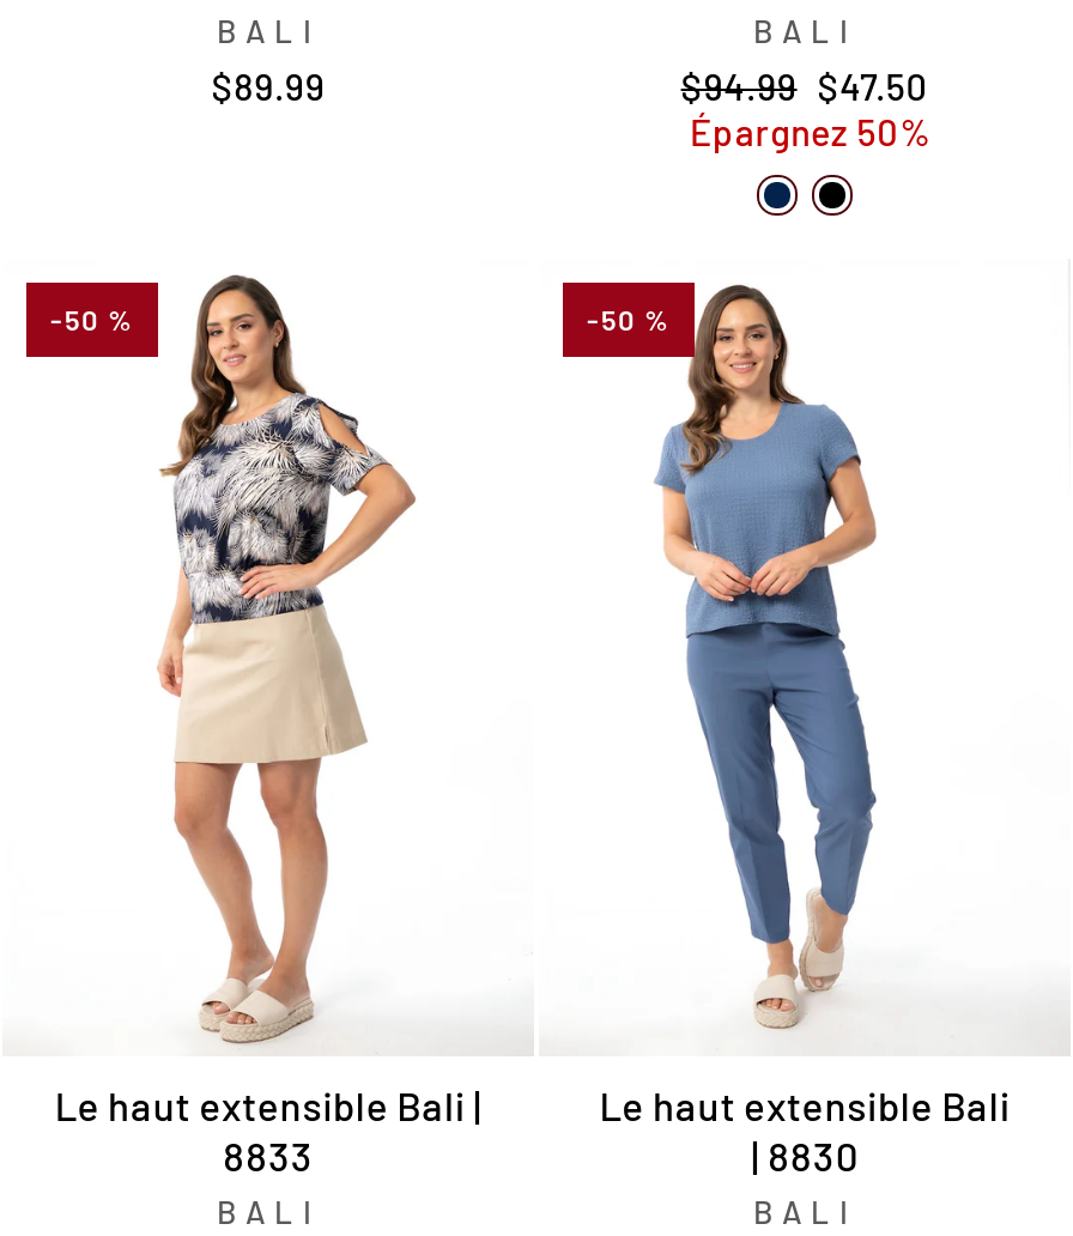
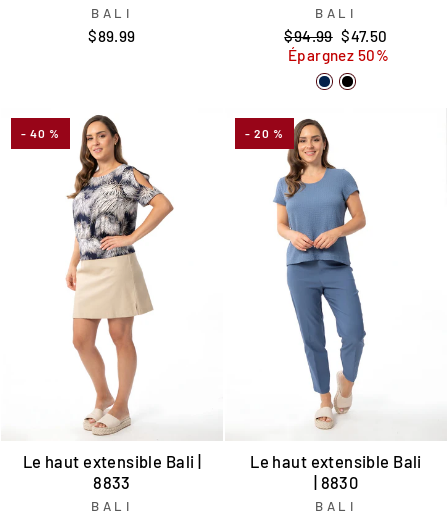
[50,301,134,335] -50 % -> [21,126,60,140] - 40 %
[587,301,671,335] -50 % -> [245,126,284,140] - 20 %

